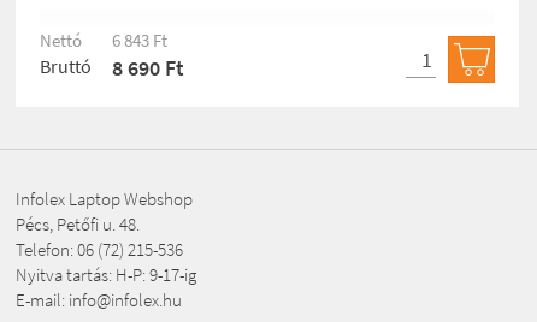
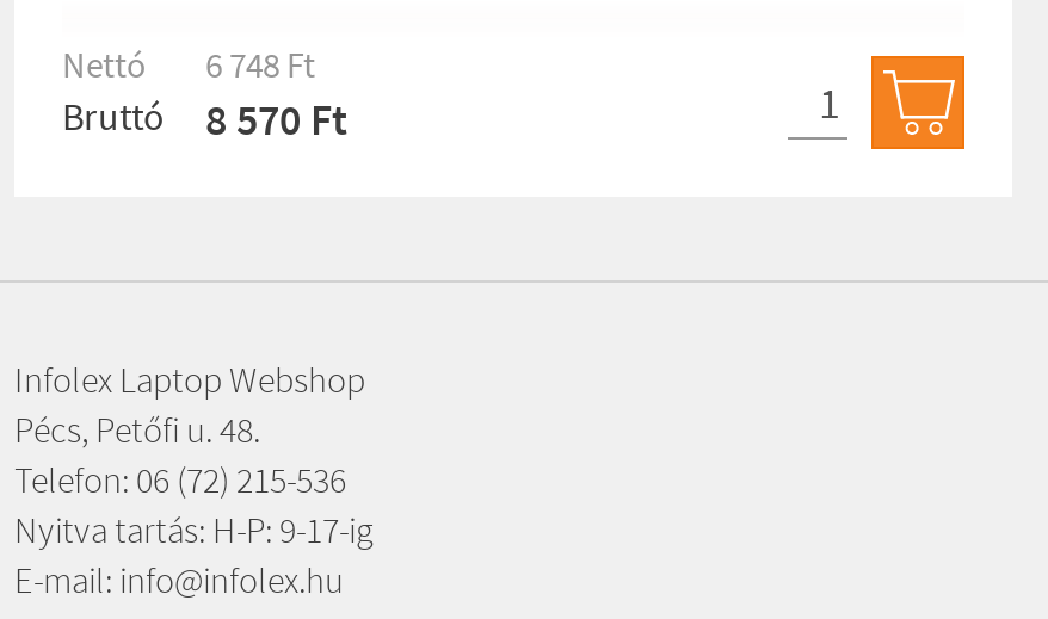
[40,29,167,51] Nettó 6 843 Ft -> [62,41,315,87] Nettó 6 748 Ft
[40,54,184,81] Bruttó 8 690 Ft -> [62,91,349,146] Bruttó 8 570 Ft

